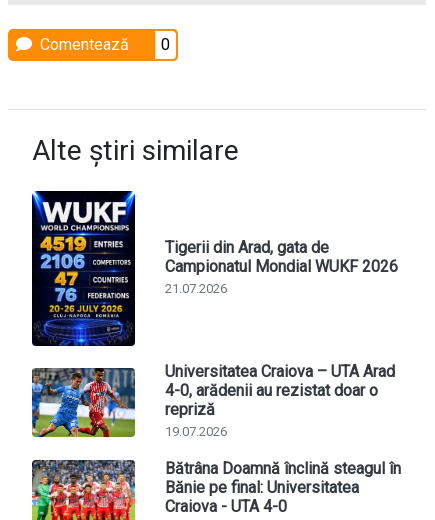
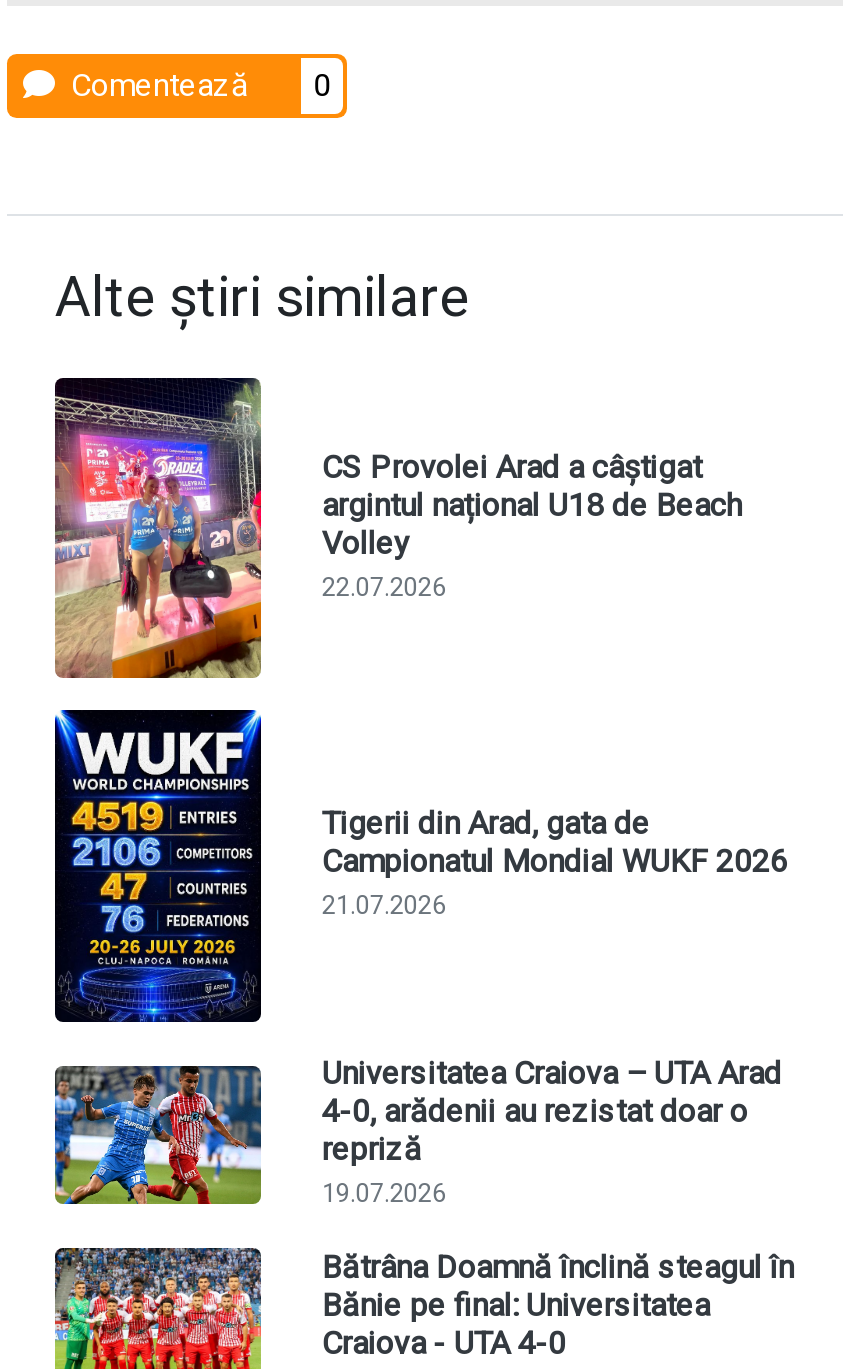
none -> [53,376,742,680] [image] | CS Provolei Arad a câștigat | argintul național U18 de Beach | Volley | 22.07.2026

